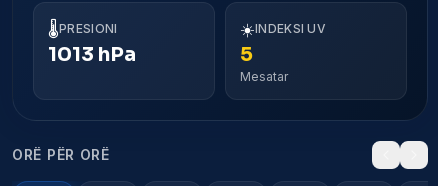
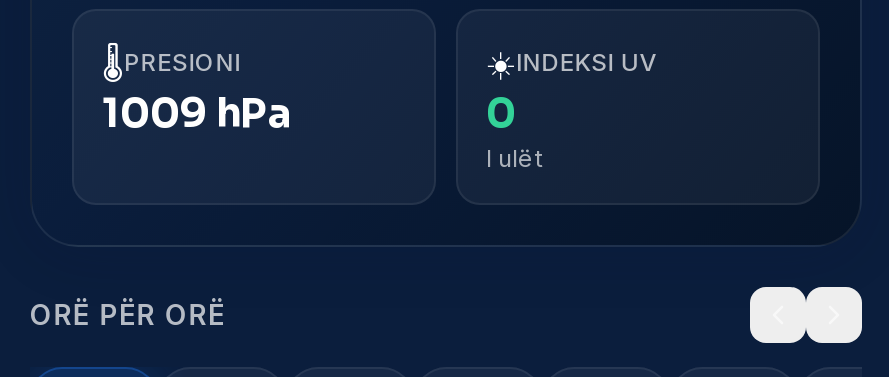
[48,42,136,67] 1013 hPa -> [102,89,292,139] 1009 hPa
[240,42,288,84] 5 | Mesatar -> [486,89,542,173] 0 | I ulët

